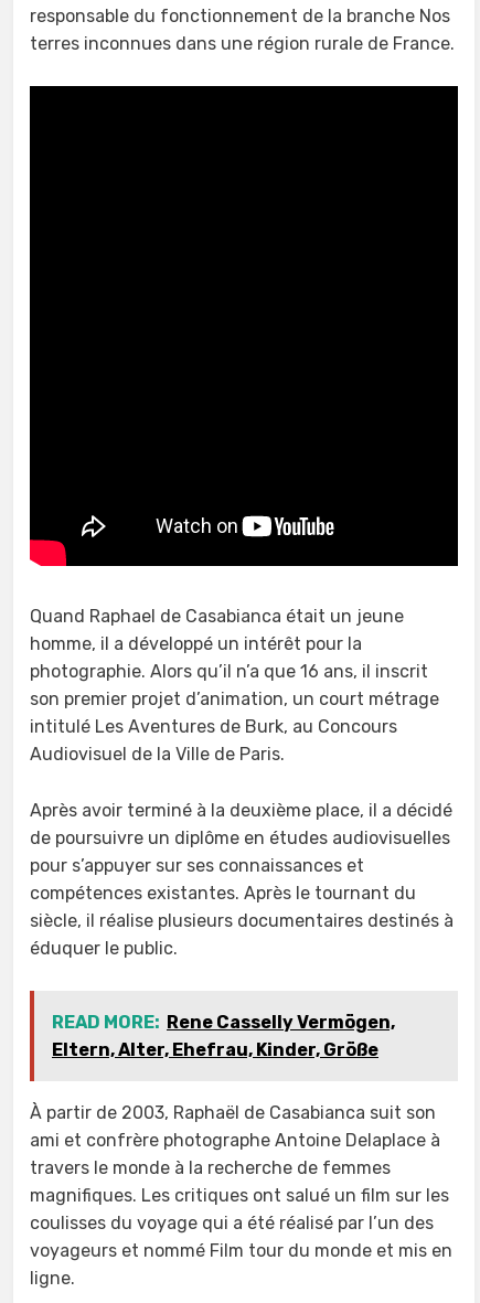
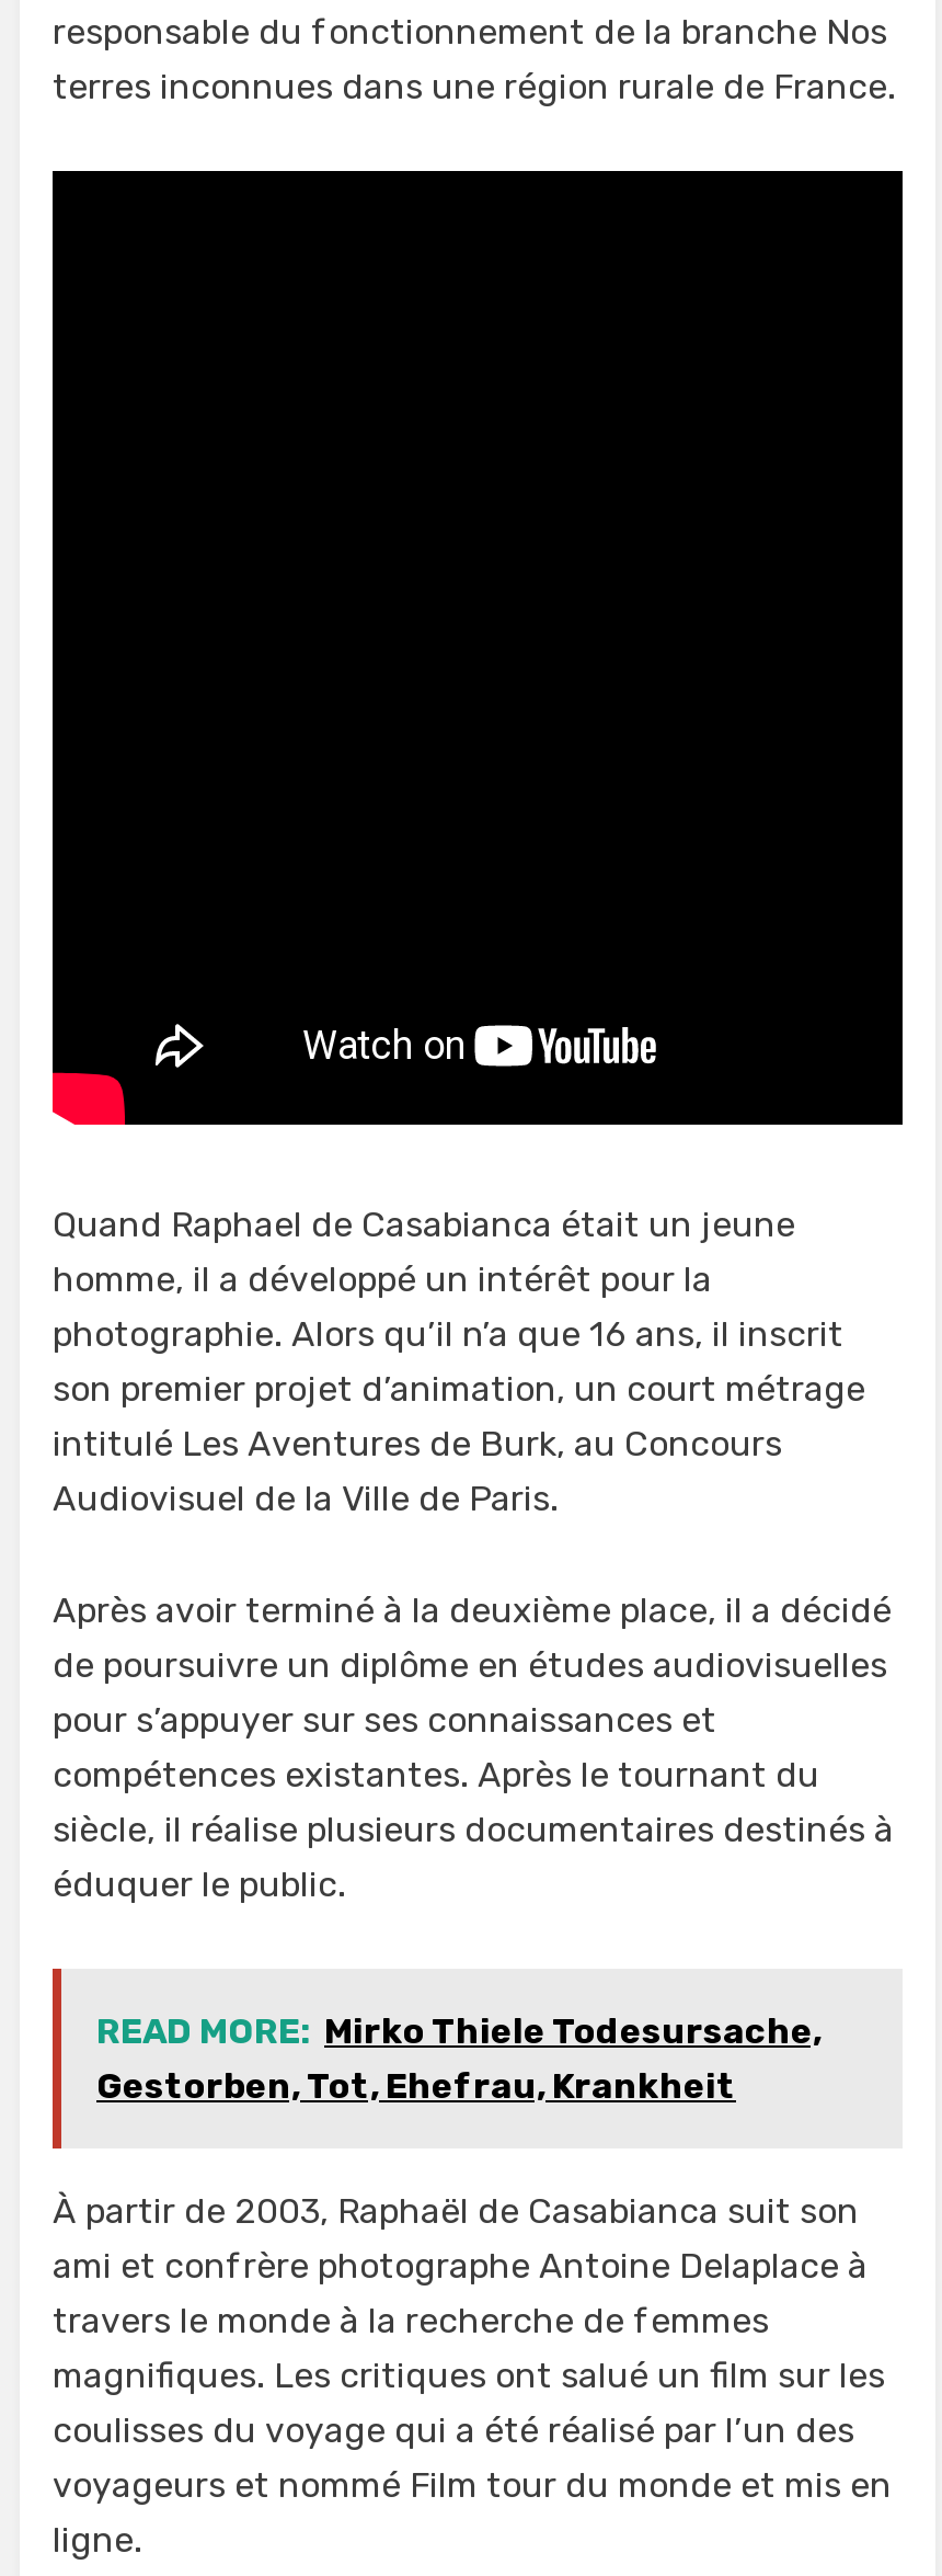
[52,1011,395,1060] READ MORE: Rene Casselly Vermögen, | Eltern, Alter, Ehefrau, Kinder, Größe -> [96,2009,822,2106] READ MORE: Mirko Thiele Todesursache, | Gestorben, Tot, Ehefrau, Krankheit

